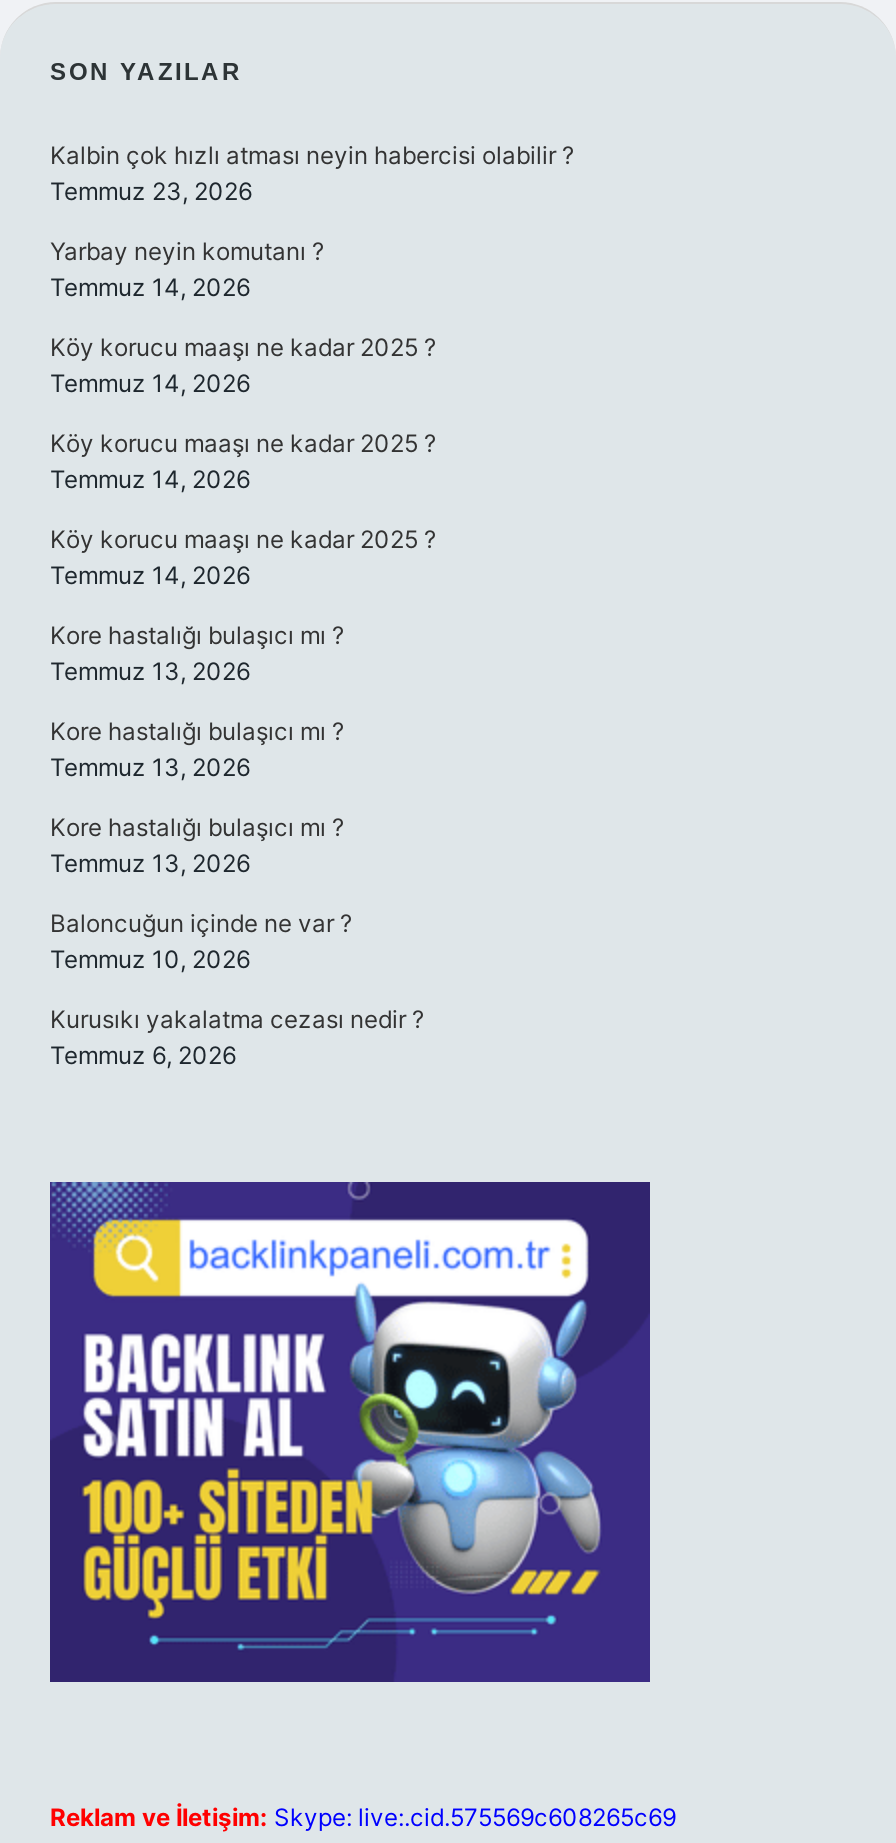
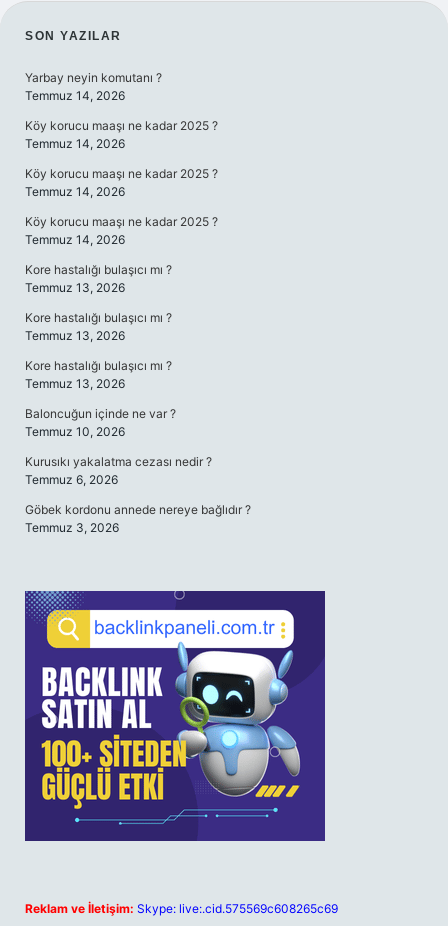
[50,140,574,206] Kalbin çok hızlı atması neyin habercisi olabilir ? | Temmuz 23, 2026 -> none
moved [50,236,436,1070] -> [25,70,218,487]: Yarbay neyin komutanı ? | Temmuz 14, 2026 | Köy korucu maaşı ne kadar 2025 ? | ... | Kurusıkı yakalatma cezası nedir ? | Temmuz 6, 2026
none -> [25,502,251,535] Göbek kordonu annede nereye bağlıdır ? | Temmuz 3, 2026

